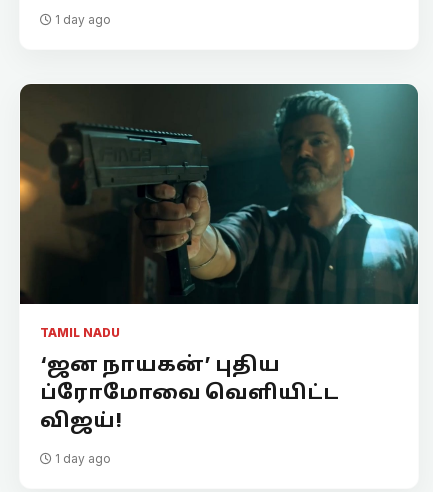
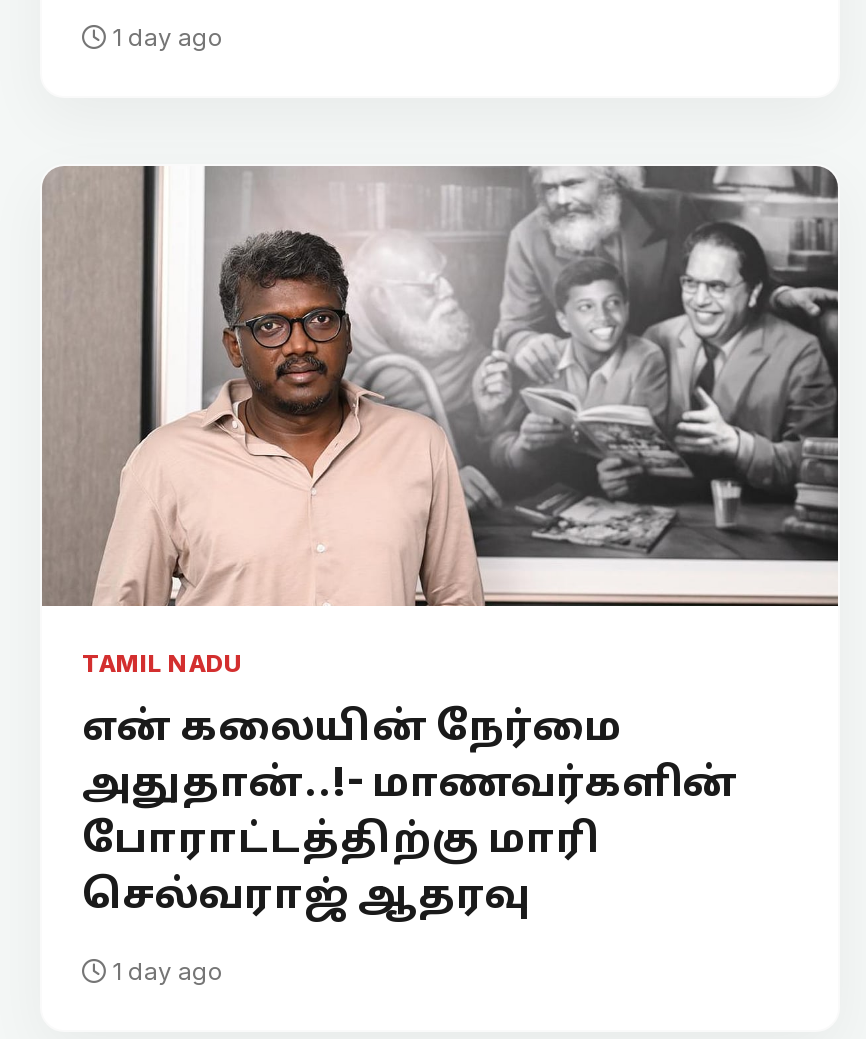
[20,83,419,305] [image] -> [42,166,840,608] [image]
[40,352,339,432] ‘ஜன நாயகன்’ புதிய | ப்ரோமோவை வெளியிட்ட | விஜய்! -> [82,702,738,918] என் கலையின் நேர்மை | அதுதான்..!- மாணவர்களின் | போராட்டத்திற்கு மாரி | செல்வராஜ் ஆதரவு

